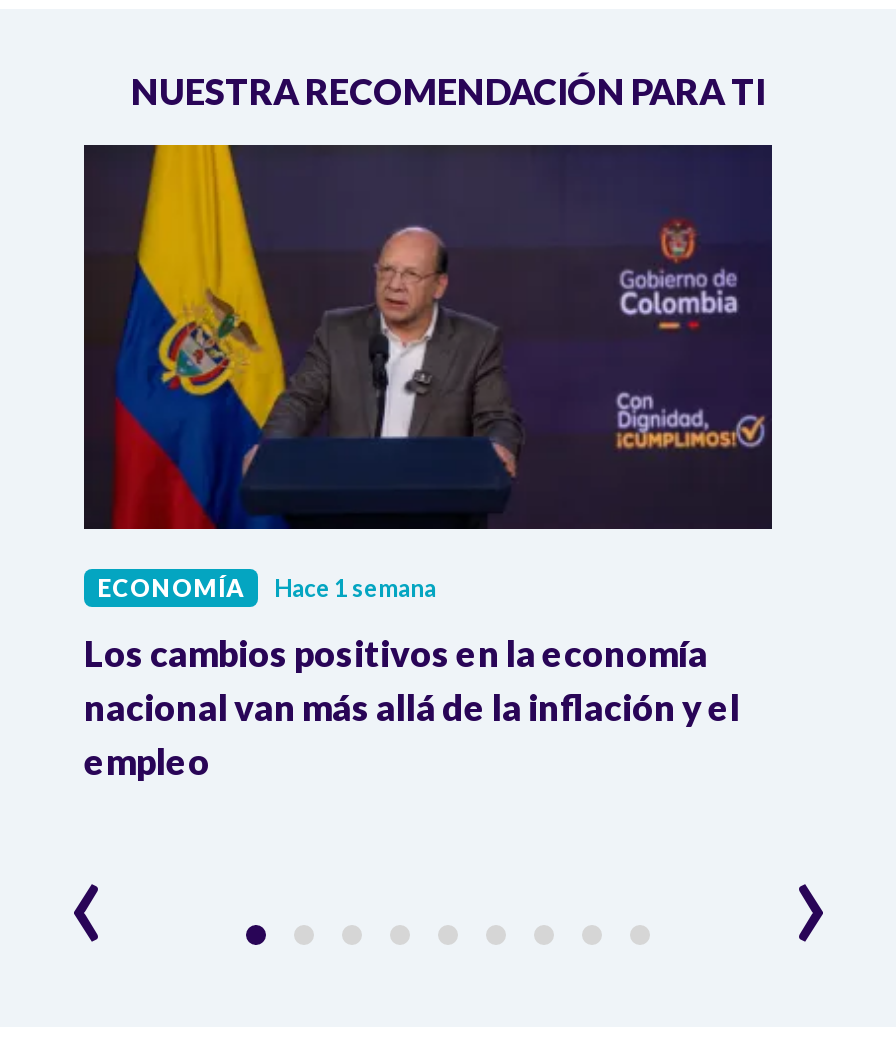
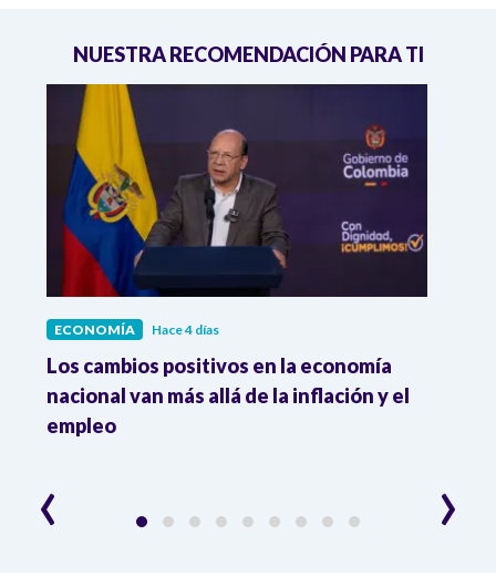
[98,574,436,604] ECONOMÍA Hace 1 semana -> [54,322,219,338] ECONOMÍA Hace 4 días

